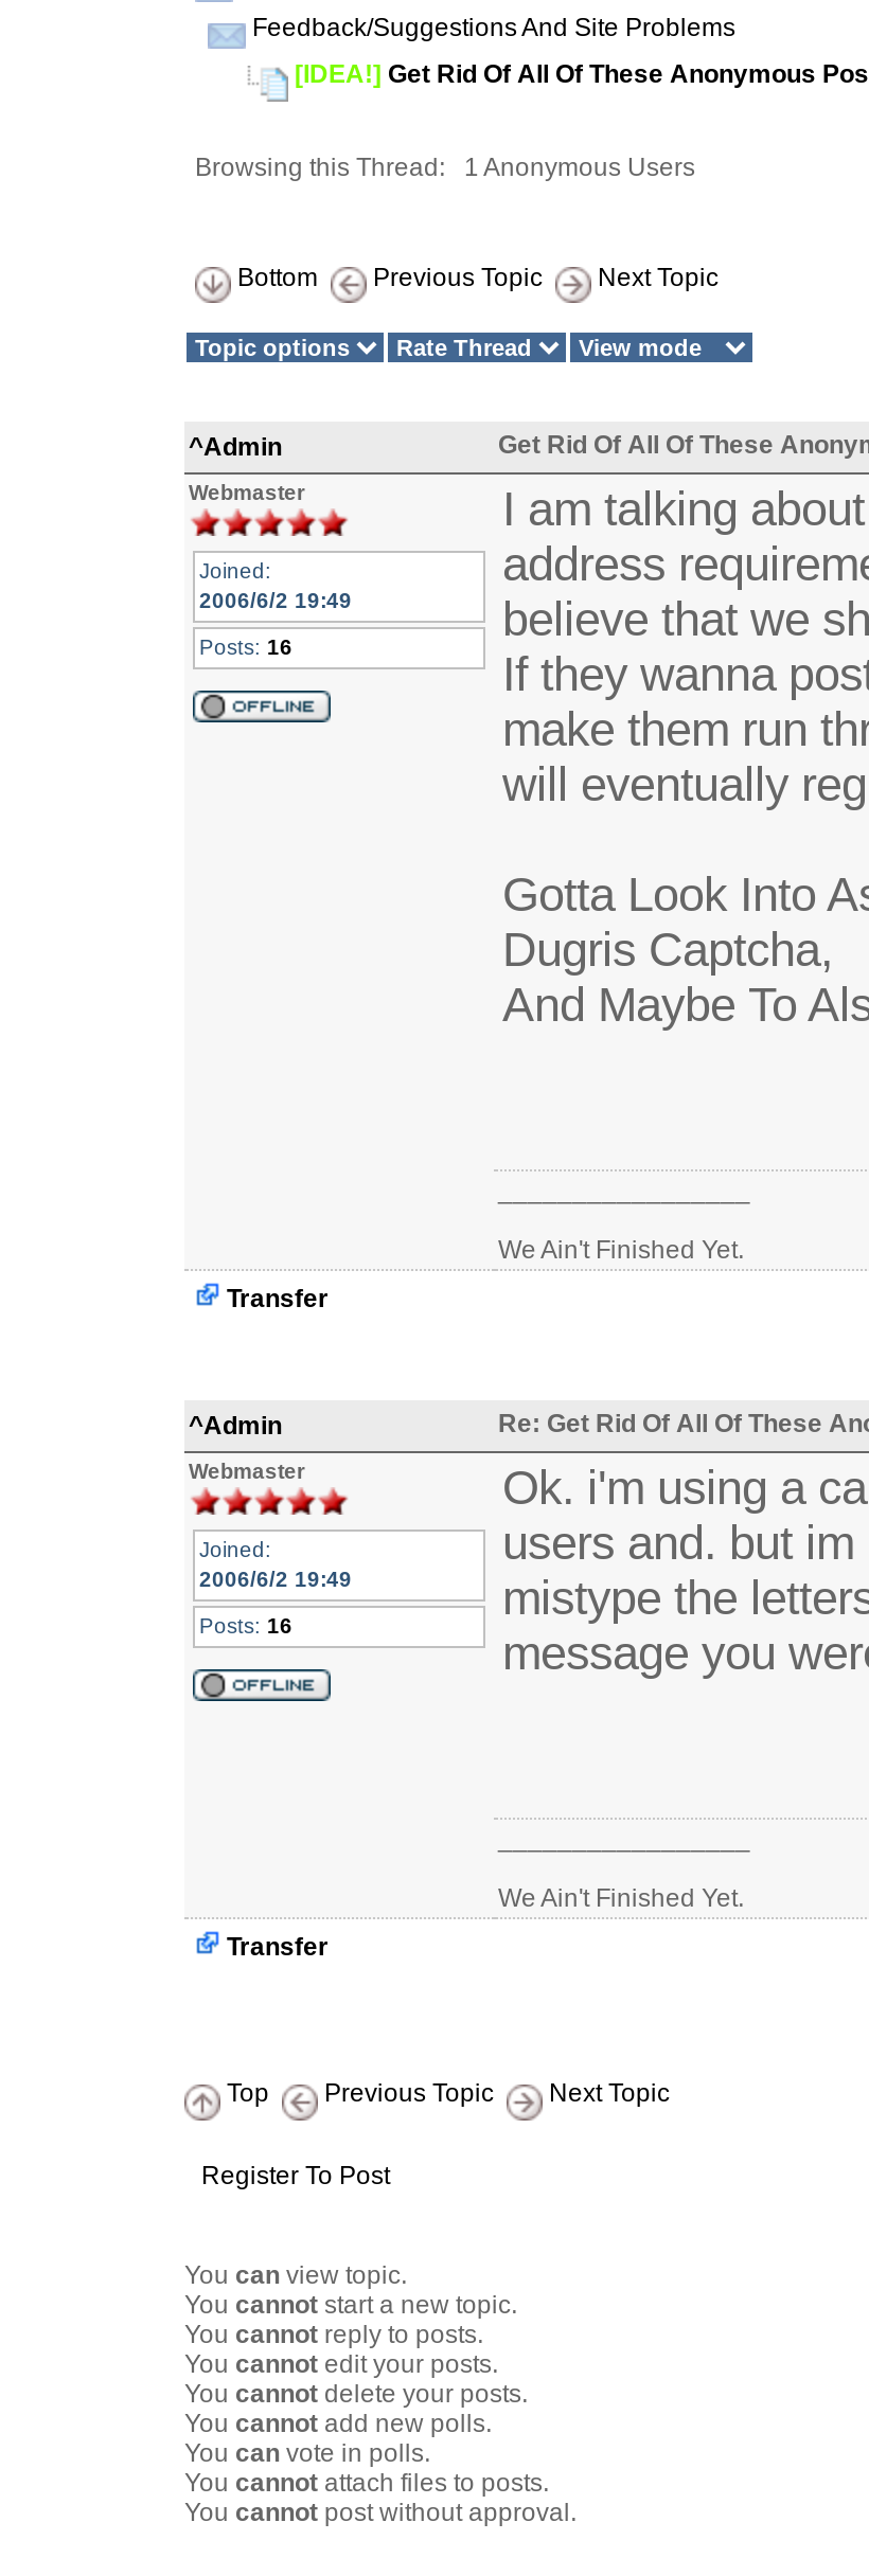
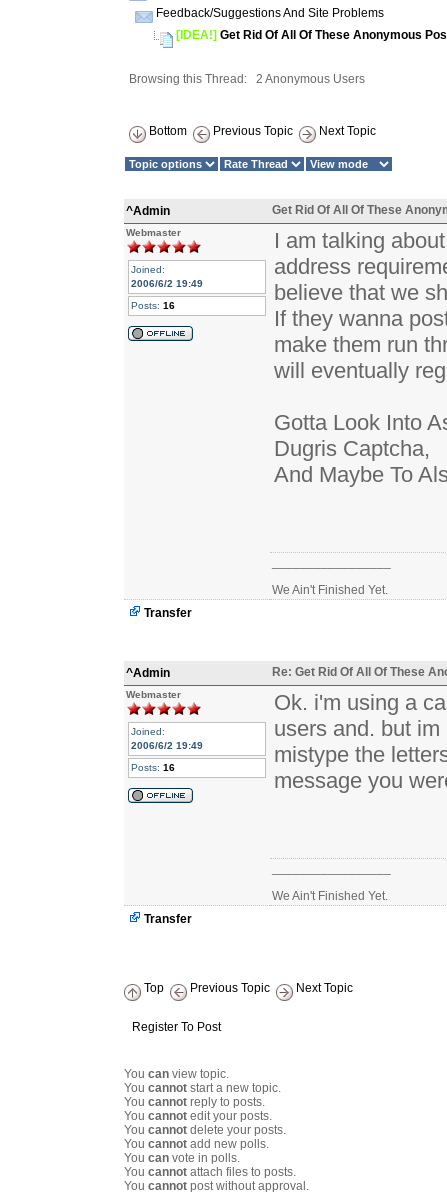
[195,151,695,181] Browsing this Thread: 1 Anonymous Users -> [129,71,365,85] Browsing this Thread: 2 Anonymous Users

